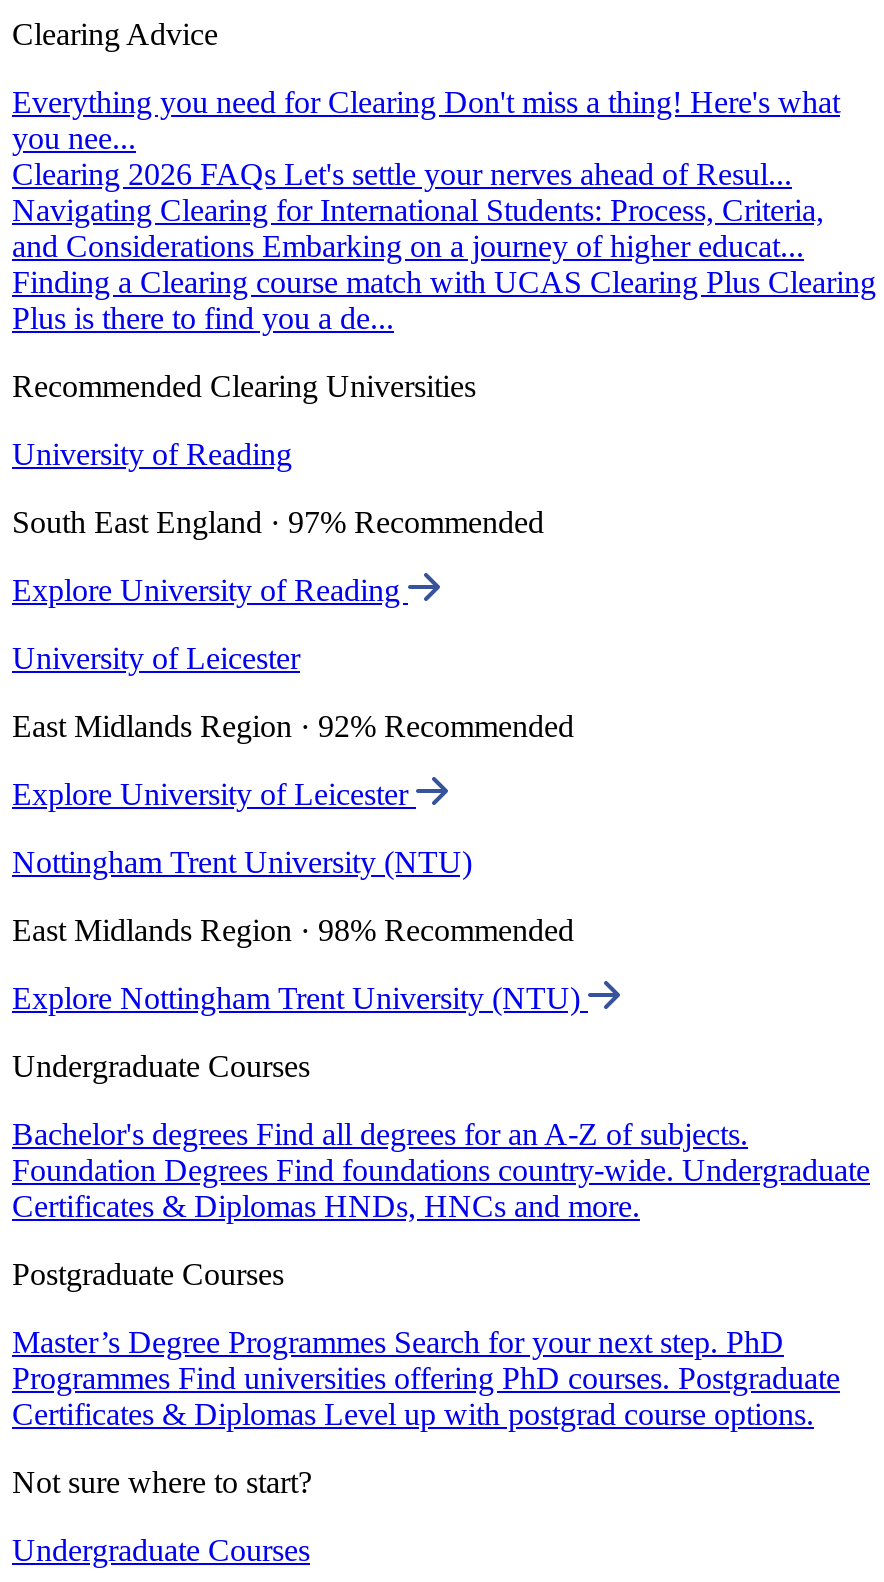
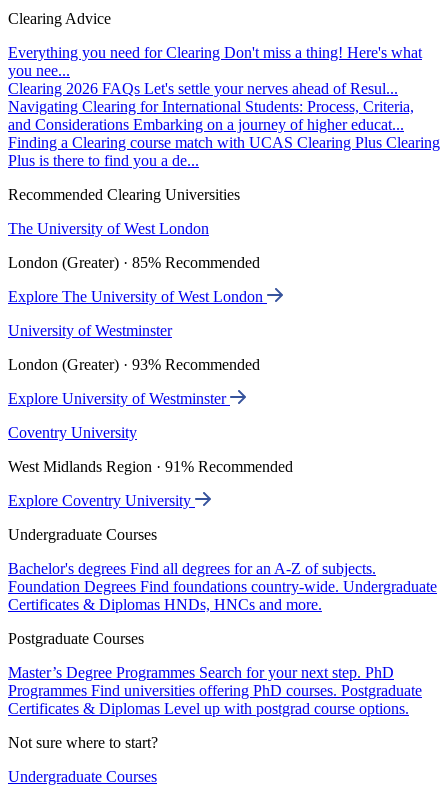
[12,437,292,471] University of Reading -> [8,220,209,237] The University of West London
[12,505,544,539] South East England · 97% Recommended -> [8,254,260,271] London (Greater) · 85% Recommended
[12,573,408,607] Explore University of Reading -> [8,288,267,305] Explore The University of West London
[12,641,300,675] University of Leicester -> [8,322,172,339] University of Westminster
[12,709,574,743] East Midlands Region · 92% Recommended -> [8,356,260,373] London (Greater) · 93% Recommended
[12,777,416,811] Explore University of Leicester -> [8,390,230,407] Explore University of Westminster
[12,845,472,879] Nottingham Trent University (NTU) -> [8,424,137,441] Coventry University
[12,913,574,947] East Midlands Region · 98% Recommended -> [8,458,293,475] West Midlands Region · 91% Recommended
[12,981,588,1015] Explore Nottingham Trent University (NTU) -> [8,492,195,509] Explore Coventry University

